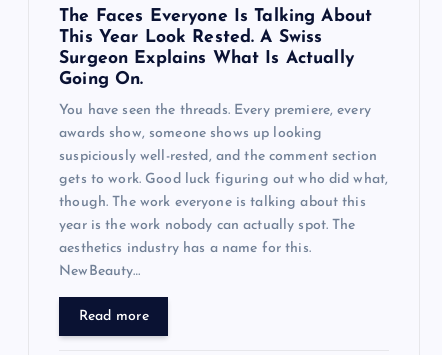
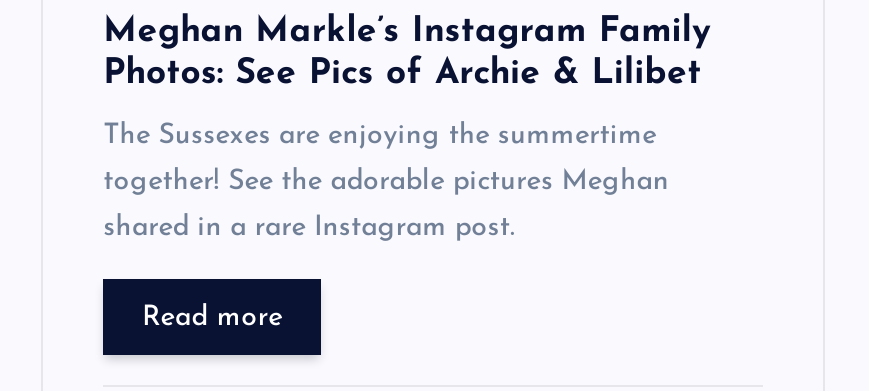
[59,8,388,279] The Faces Everyone Is Talking About | This Year Look Rested. A Swiss | Surgeon Explains What Is Actually | Going On. | You have seen the threads. Every premiere, every | awards show, someone shows up looking | suspiciously well-rested, and the comment section | gets to work. Good luck figuring out who did what, | though. The work everyone is talking about this | year is the work nobody can actually spot. The | aesthetics industry has a name for this. | NewBeauty… -> [103,15,710,243] Meghan Markle’s Instagram Family | Photos: See Pics of Archie & Lilibet | The Sussexes are enjoying the summertime | together! See the adorable pictures Meghan | shared in a rare Instagram post.

